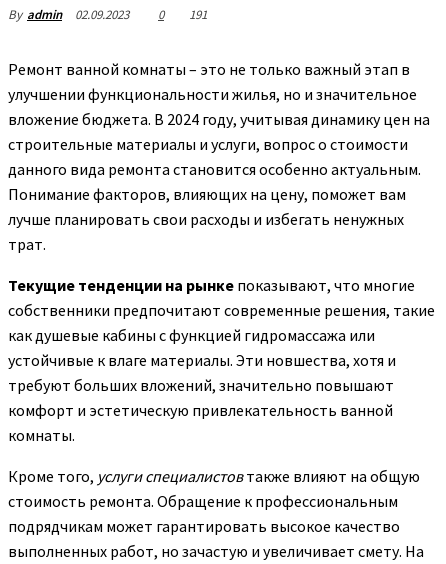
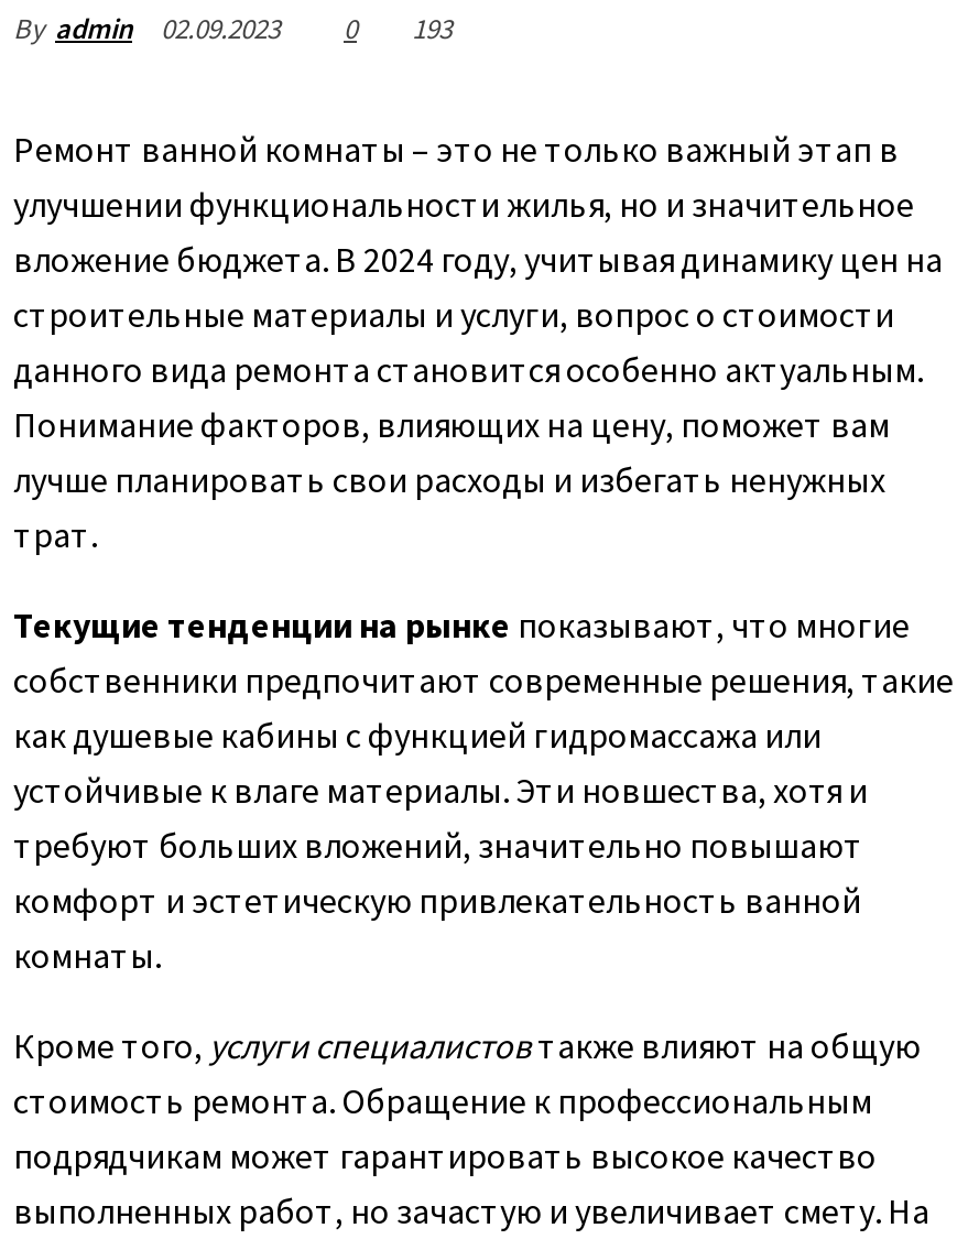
[8,6,207,23] By admin 02.09.2023 0 191 -> [13,10,452,47] By admin 02.09.2023 0 193

